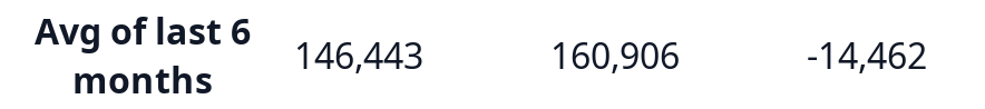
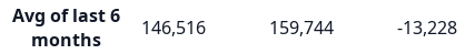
[35,6,423,104] Avg of last 6 months 146,443 -> [12,3,206,51] Avg of last 6 months 146,516
[550,30,680,79] 160,906 -> [269,15,334,39] 159,744
[807,30,927,79] -14,462 -> [397,15,457,39] -13,228

